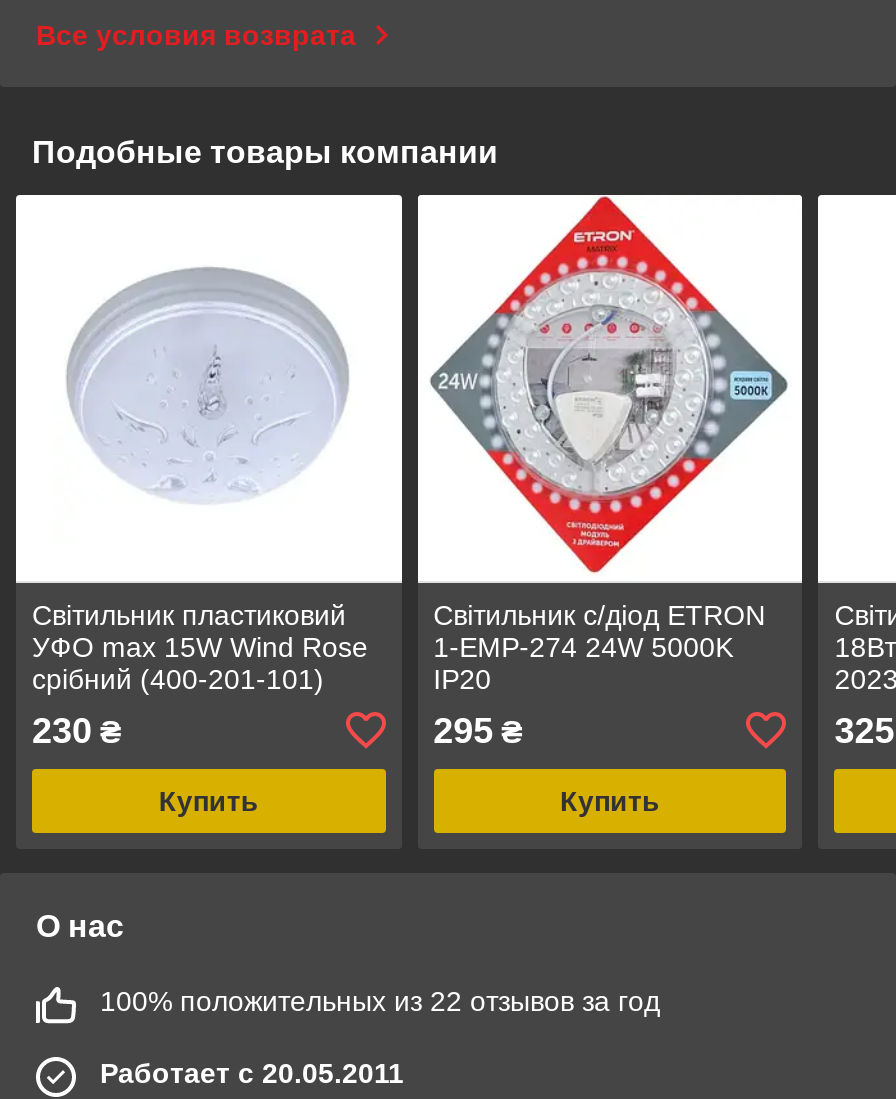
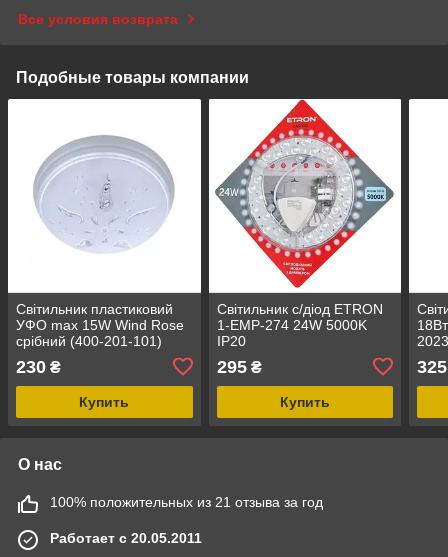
[100,985,660,1017] 100% положительных из 22 отзывов за год -> [50,494,323,510] 100% положительных из 21 отзыва за год

